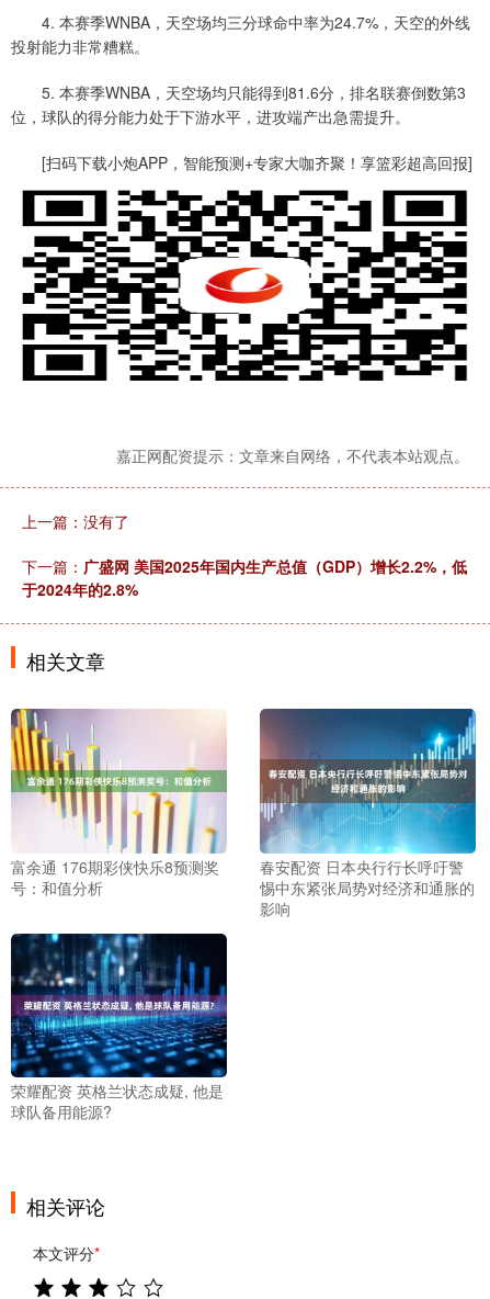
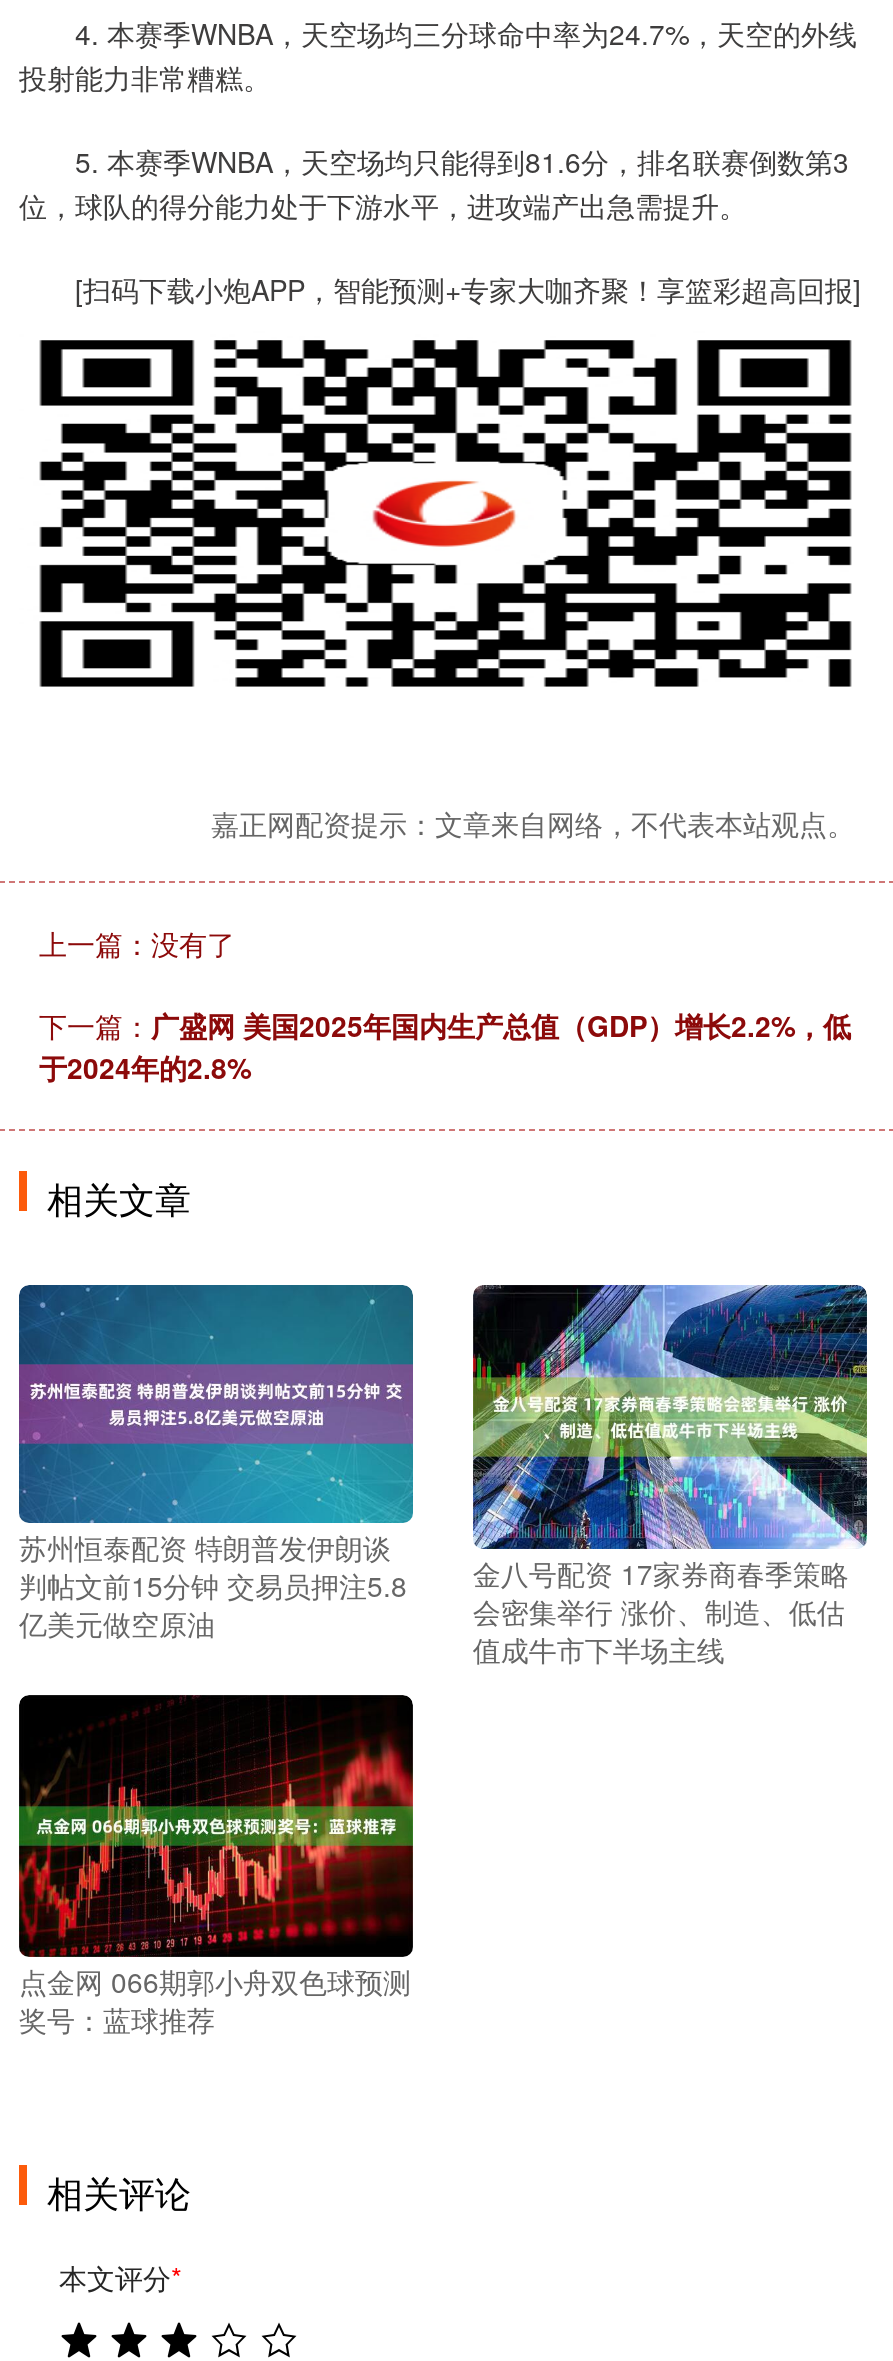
[10,708,227,898] [image] | 富余通 176期彩侠快乐8预测奖 | 号：和值分析 -> [17,1283,415,1643] [image] | 苏州恒泰配资 特朗普发伊朗谈 | 判帖文前15分钟 交易员押注5.8 | 亿美元做空原油
[259,708,477,919] [image] | 春安配资 日本央行行长呼吁警 | 惕中东紧张局势对经济和通胀的 | 影响 -> [471,1285,869,1668] [image] | 金八号配资 17家券商春季策略 | 会密集举行 涨价、制造、低估 | 值成牛市下半场主线
[10,933,228,1122] [image] | 荣耀配资 英格兰状态成疑, 他是 | 球队备用能源? -> [17,1693,415,2039] [image] | 点金网 066期郭小舟双色球预测 | 奖号：蓝球推荐

